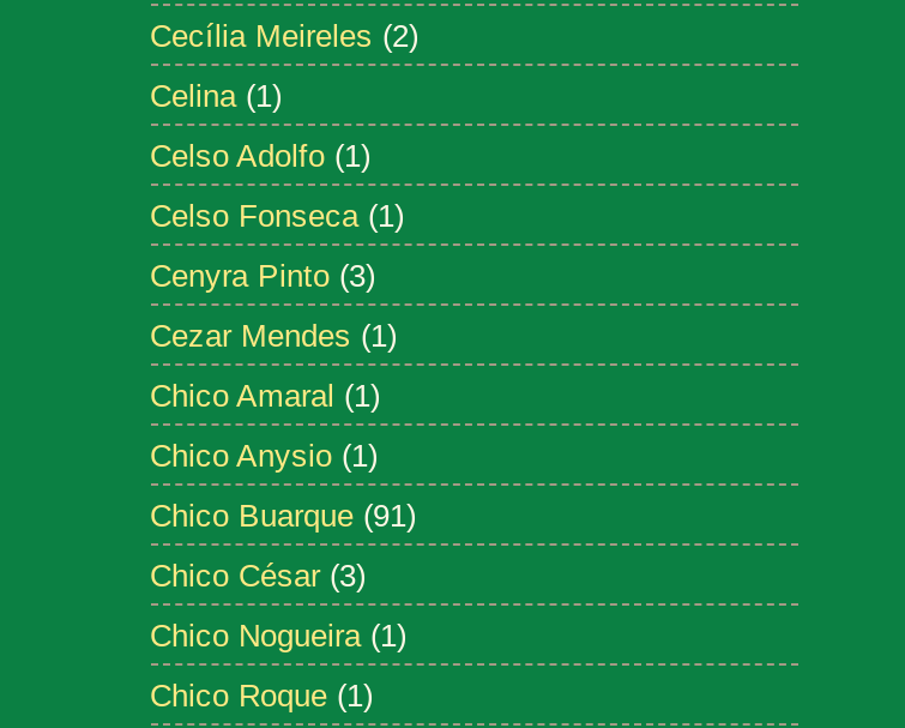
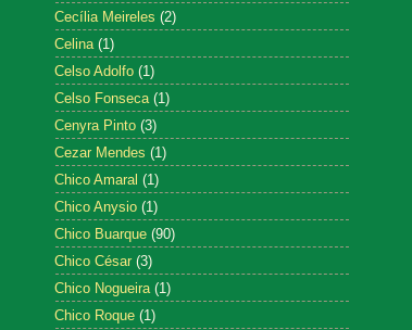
[150,497,416,533] Chico Buarque (91) -> [55,225,176,242] Chico Buarque (90)

